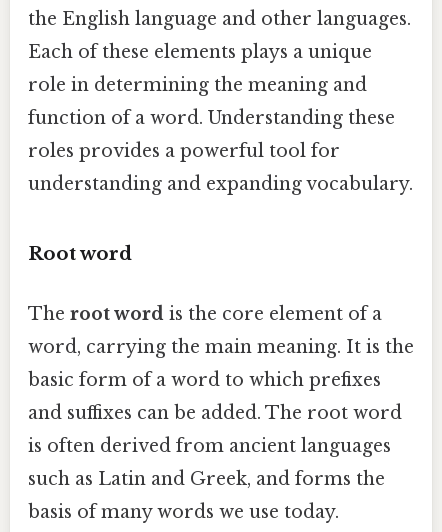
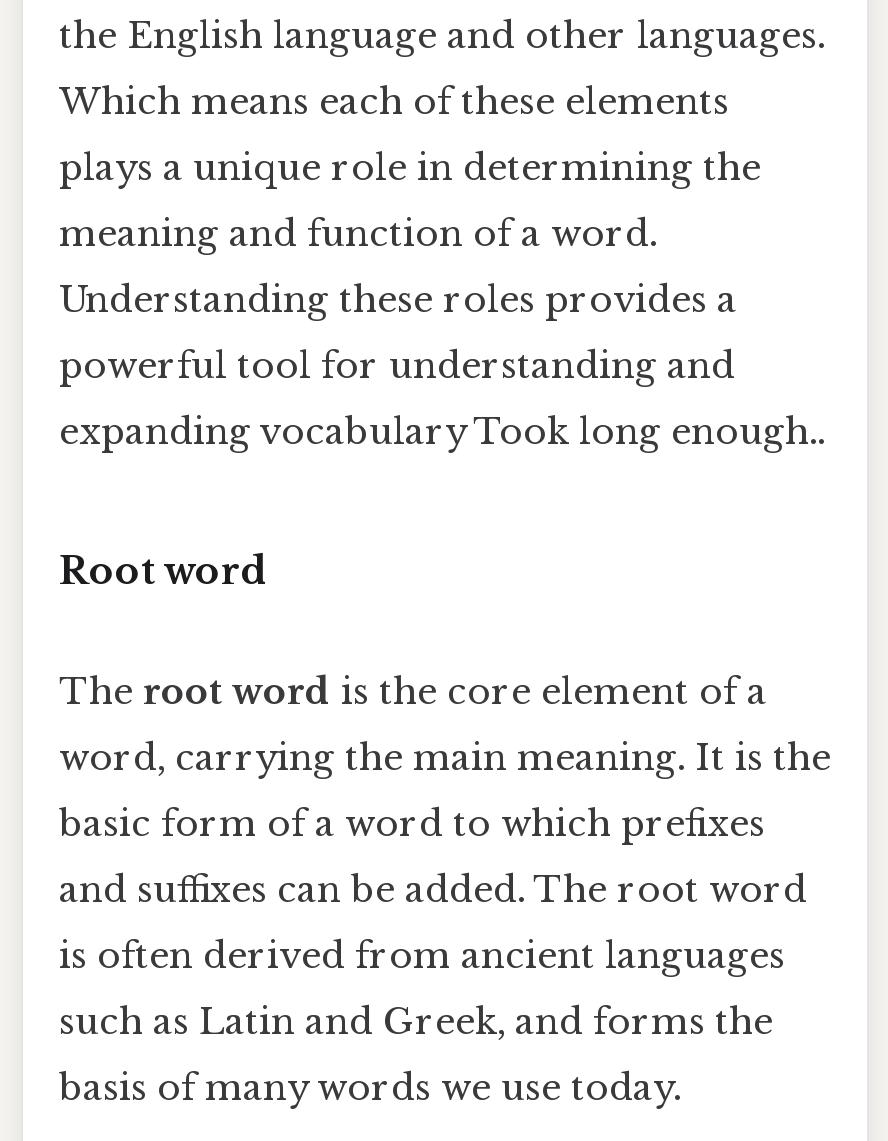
[28,41,413,195] Each of these elements plays a unique | role in determining the meaning and | function of a word. Understanding these | roles provides a powerful tool for | understanding and expanding vocabulary. -> [59,79,825,453] Which means each of these elements | plays a unique role in determining the | meaning and function of a word. | Understanding these roles provides a | powerful tool for understanding and | expanding vocabulary Took long enough..

